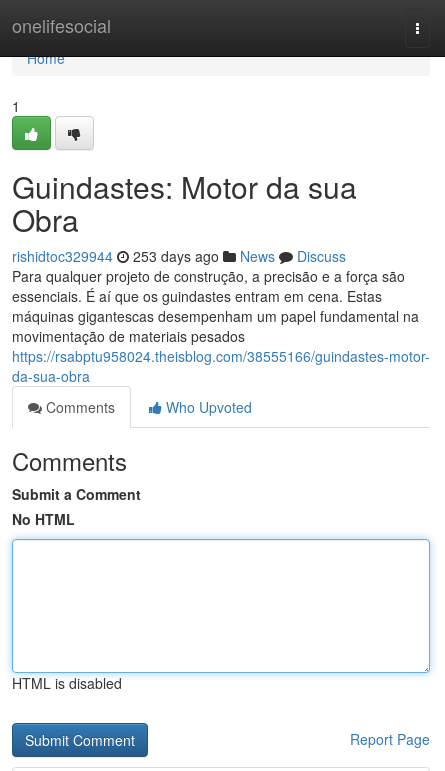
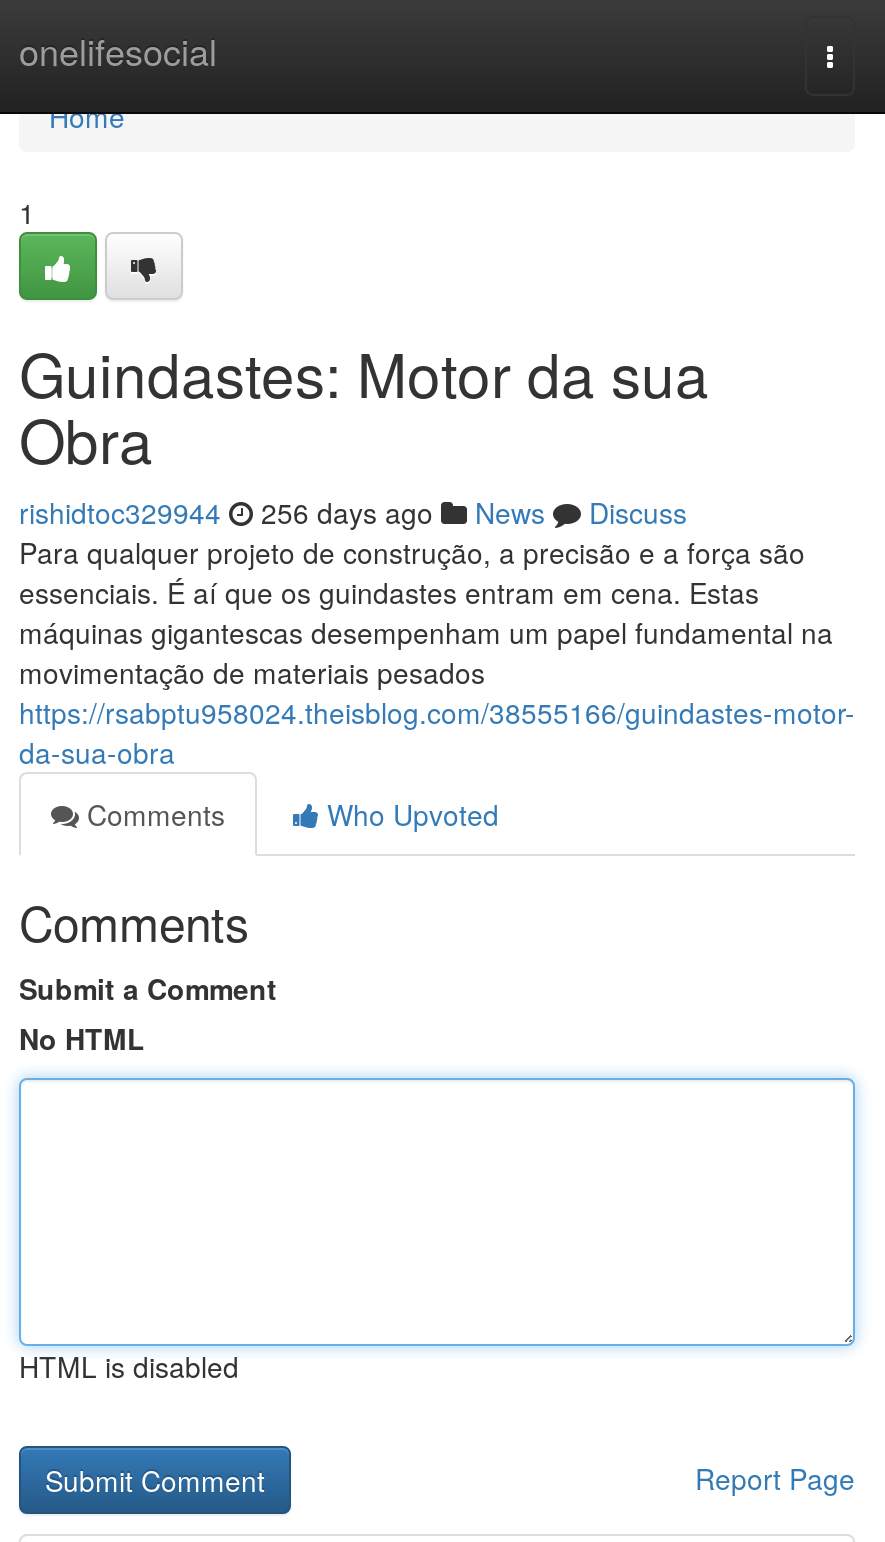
[12,246,346,266] rishidtoc329944 253 days ago News Discuss -> [19,492,687,532] rishidtoc329944 256 days ago News Discuss

